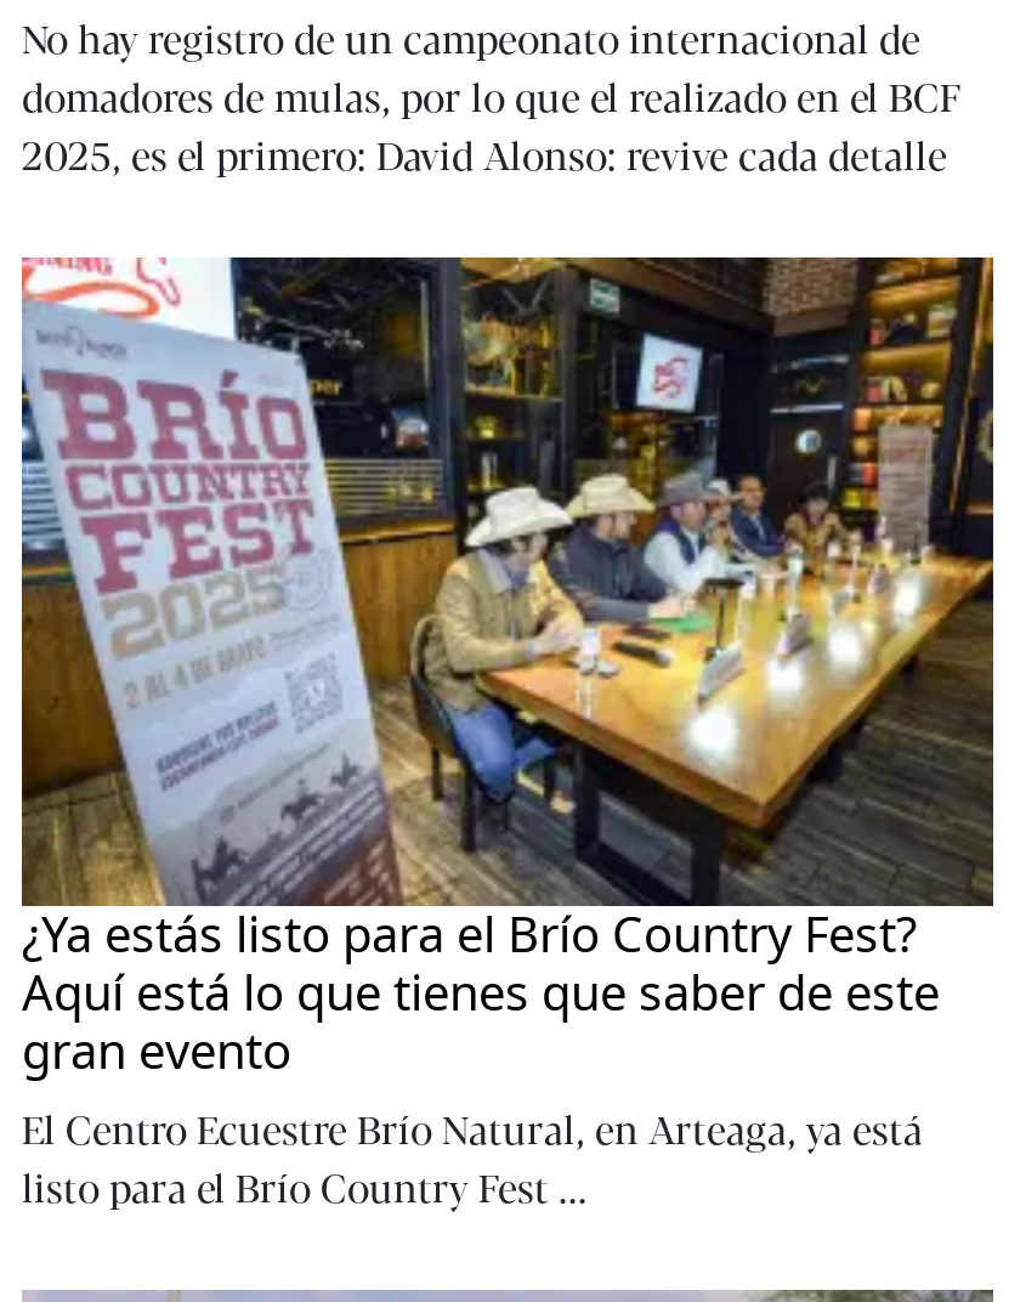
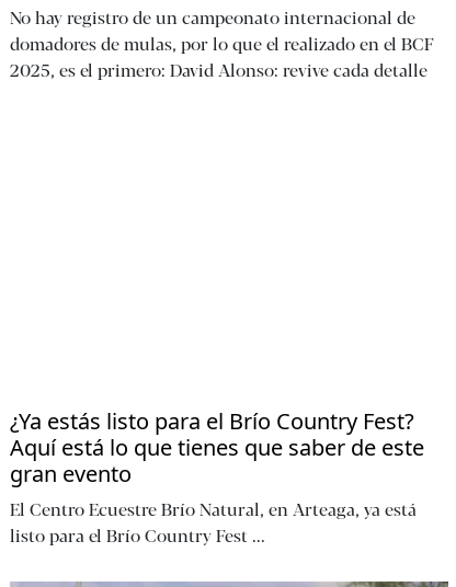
[19,255,996,908] [image] -> none

